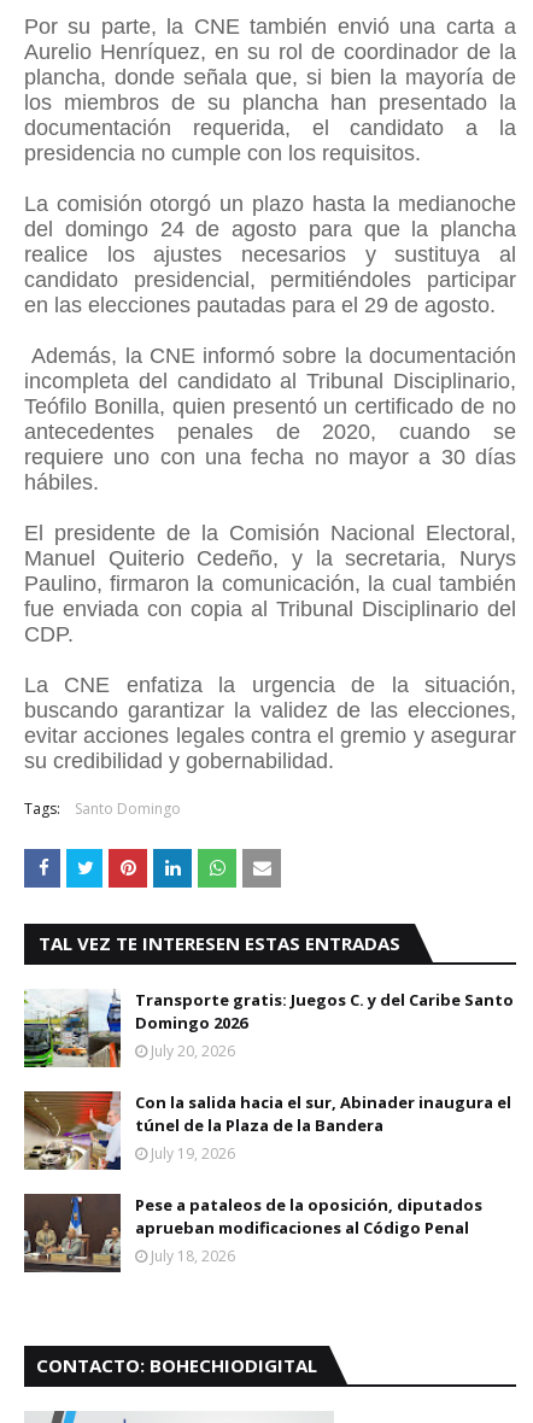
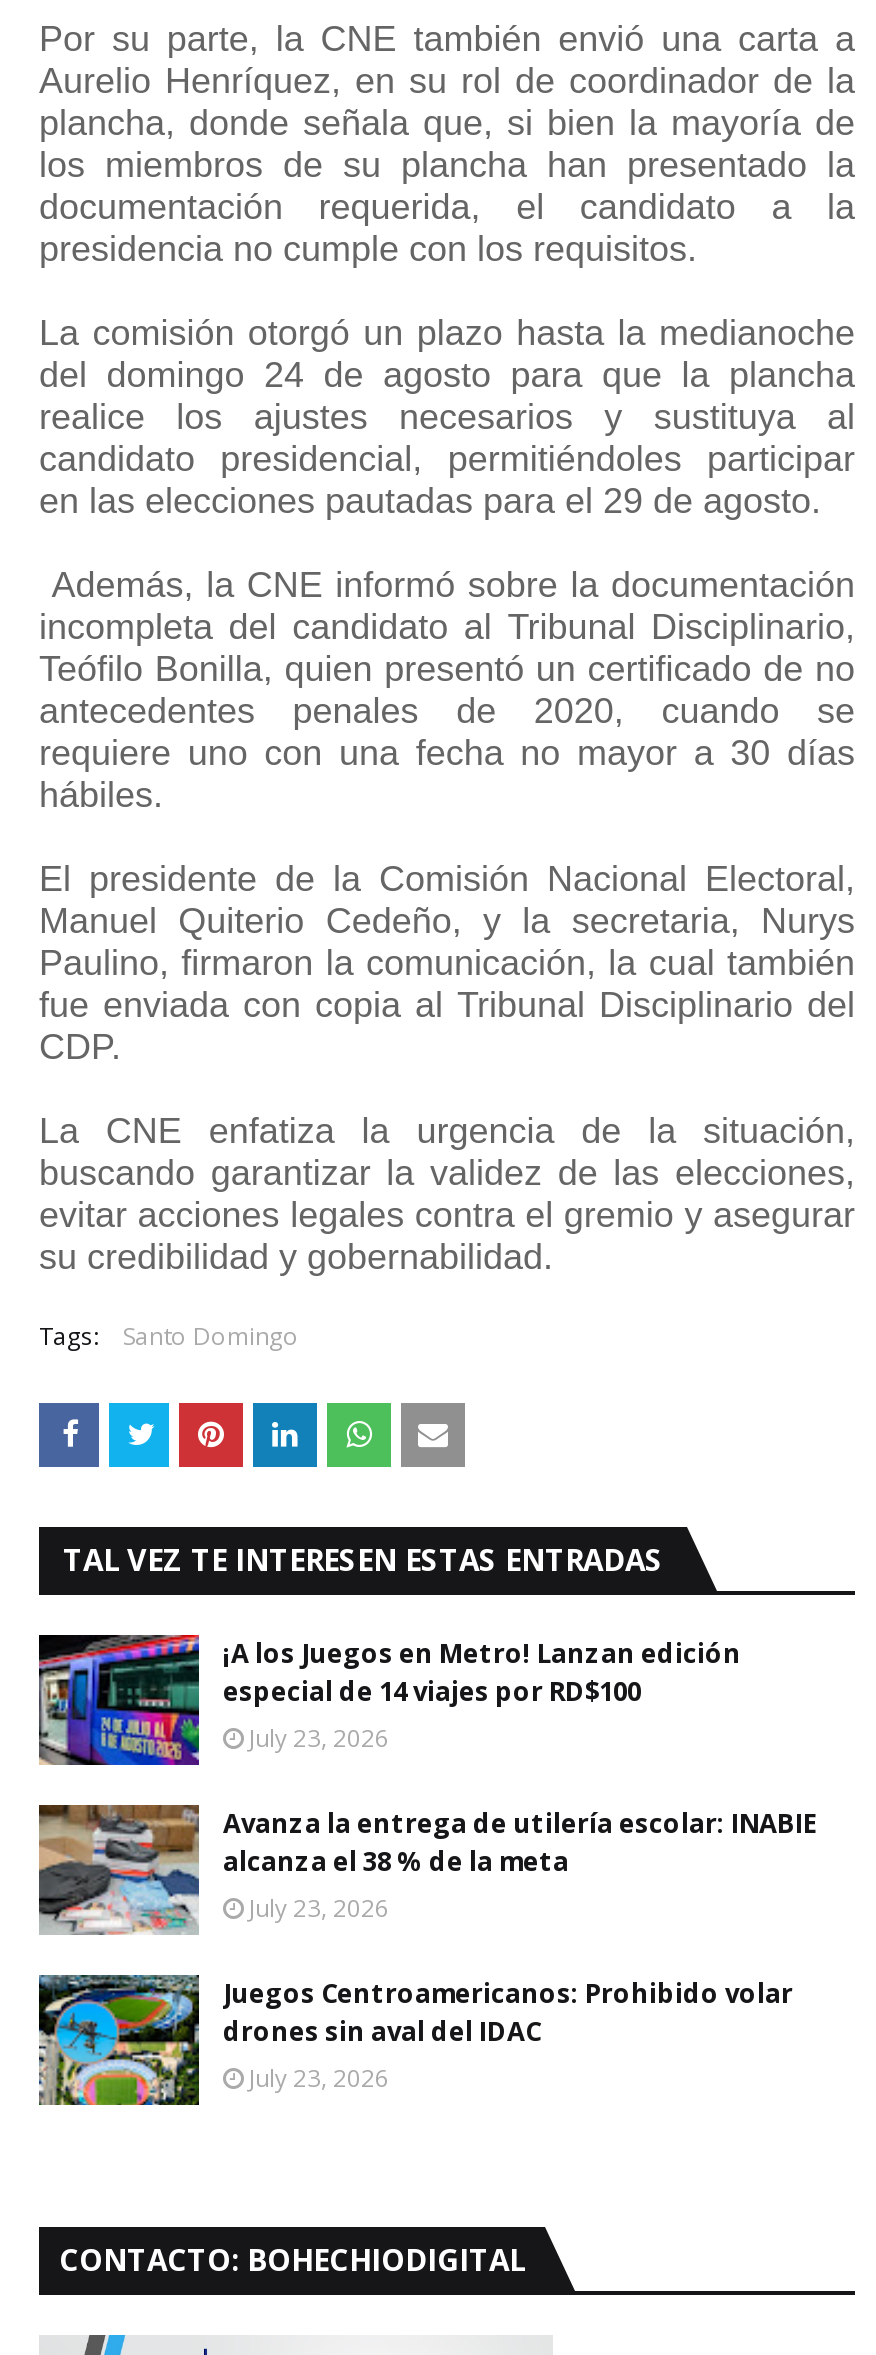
[23,989,514,1068] [image] | Transporte gratis: Juegos C. y del Caribe Santo | Domingo 2026 | July 20, 2026 -> [37,1633,741,1767] [image] | ¡A los Juegos en Metro! Lanzan edición | especial de 14 viajes por RD$100 | July 23, 2026
[24,1091,511,1170] [image] | Con la salida hacia el sur, Abinader inaugura el | túnel de la Plaza de la Bandera | July 19, 2026 -> [37,1805,817,1935] [image] | Avanza la entrega de utilería escolar: INABIE | alcanza el 38 % de la meta | July 23, 2026
[24,1193,482,1273] [image] | Pese a pataleos de la oposición, diputados | aprueban modificaciones al Código Penal | July 18, 2026 -> [39,1973,793,2107] [image] | Juegos Centroamericanos: Prohibido volar | drones sin aval del IDAC | July 23, 2026

